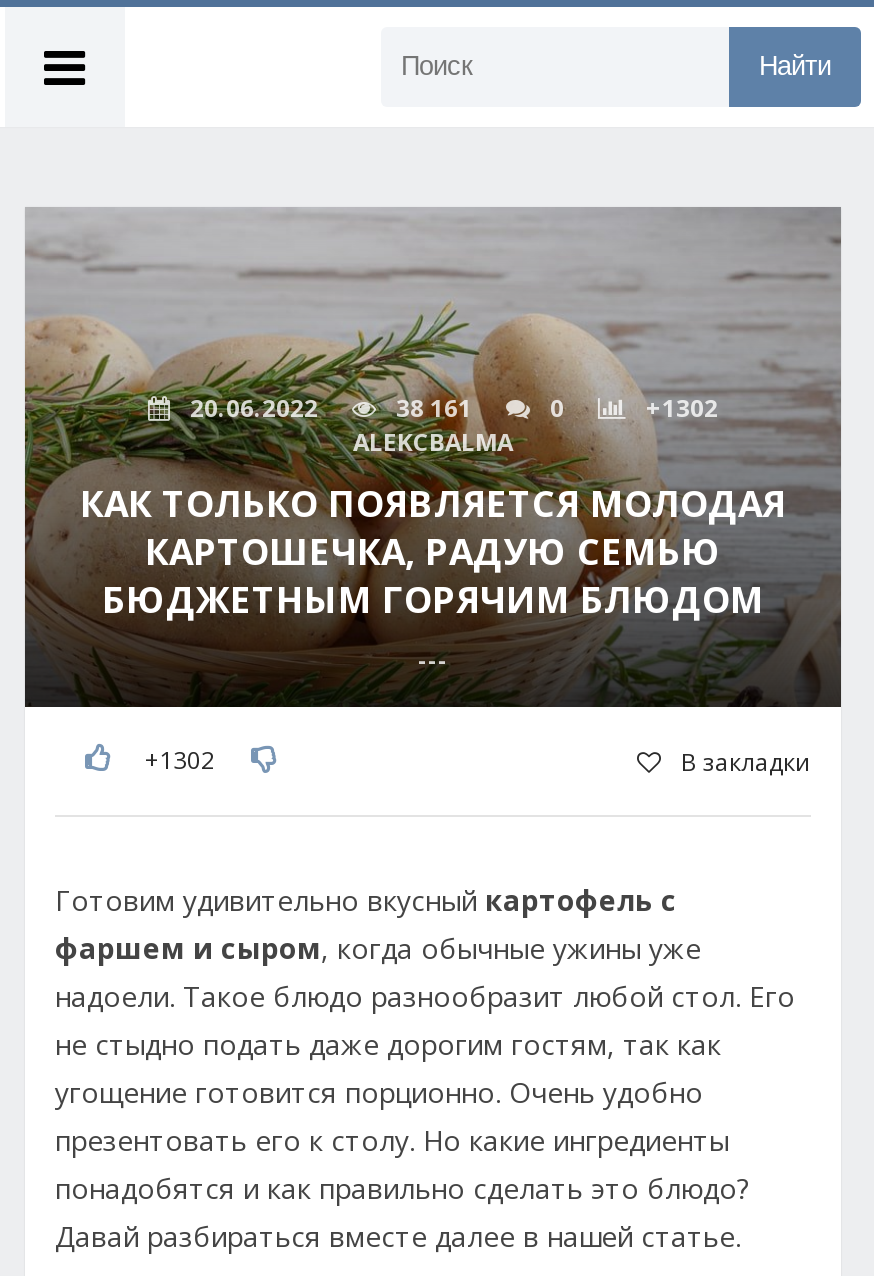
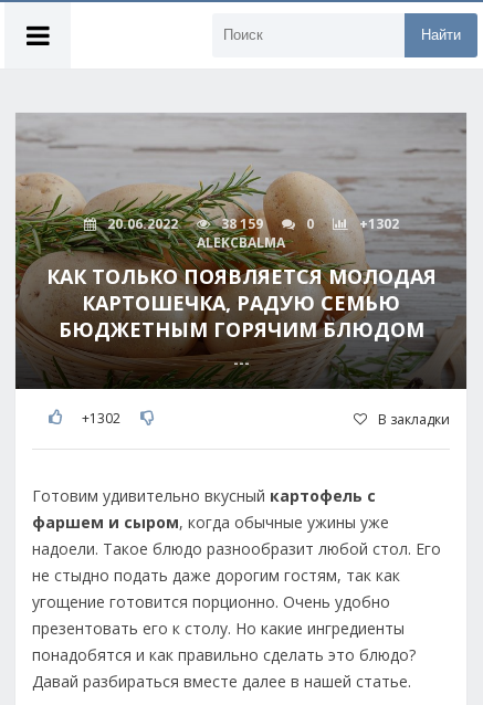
[396,391,472,425] 38 161 -> [221,214,262,233] 38 159

